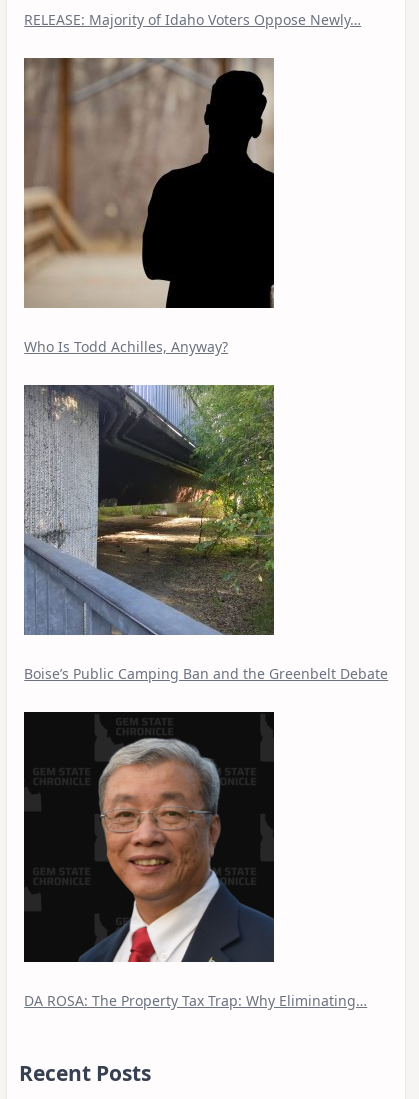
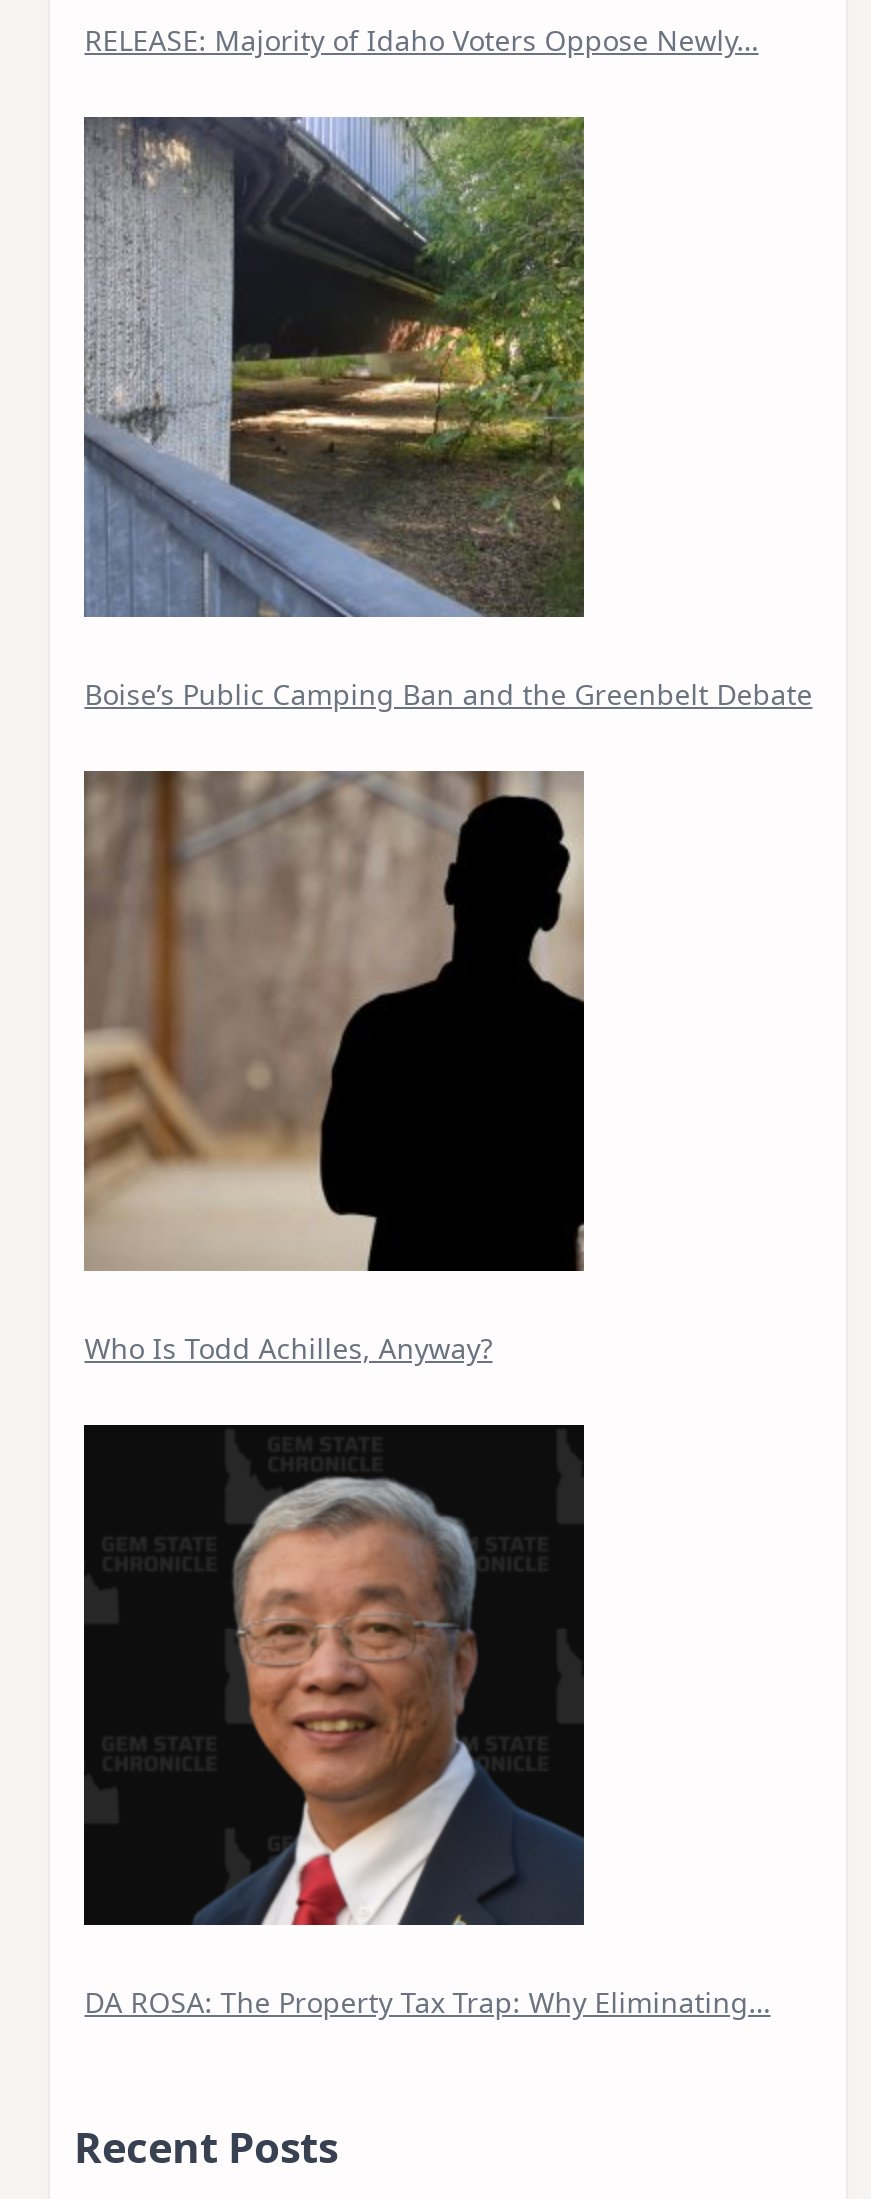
moved [23,56,273,356] -> [82,767,582,1367]: [image] | Who Is Todd Achilles, Anyway?
moved [24,385,388,683] -> [82,117,812,713]: [image] | Boise’s Public Camping Ban and the Greenbelt Debate

